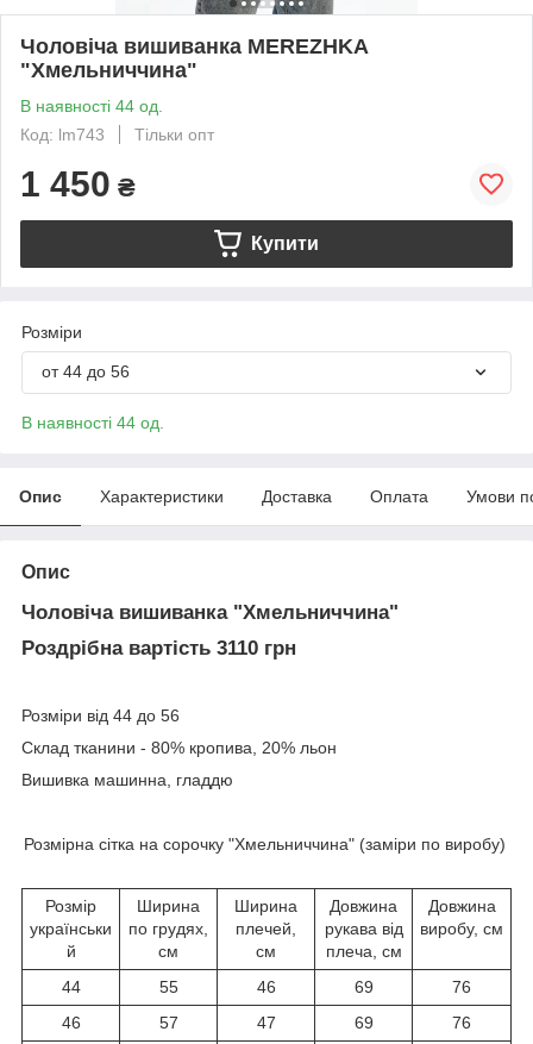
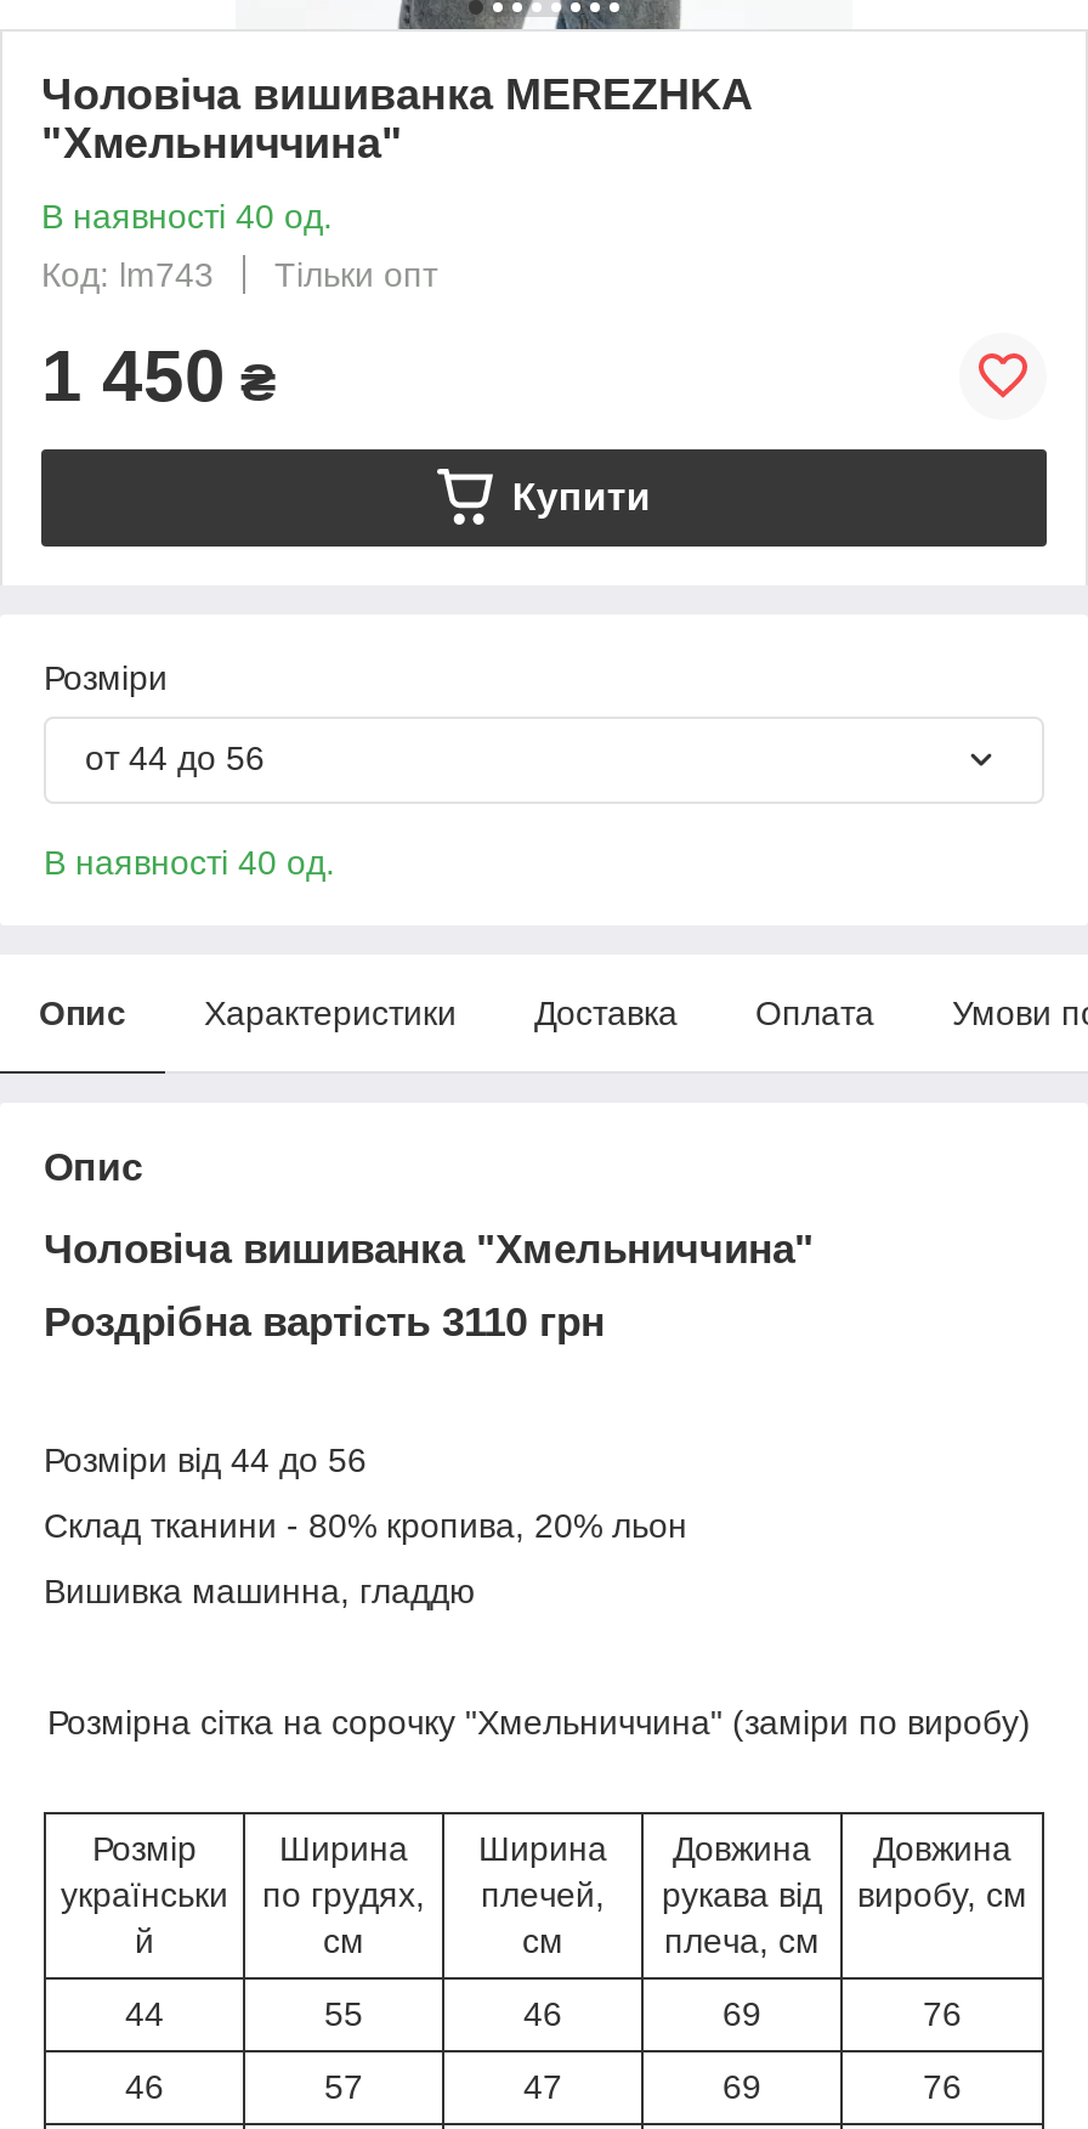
[20,96,163,115] В наявності 44 од. -> [41,196,333,235] В наявності 40 од.
[21,413,164,432] В наявності 44 од. -> [44,842,335,881] В наявності 40 од.

